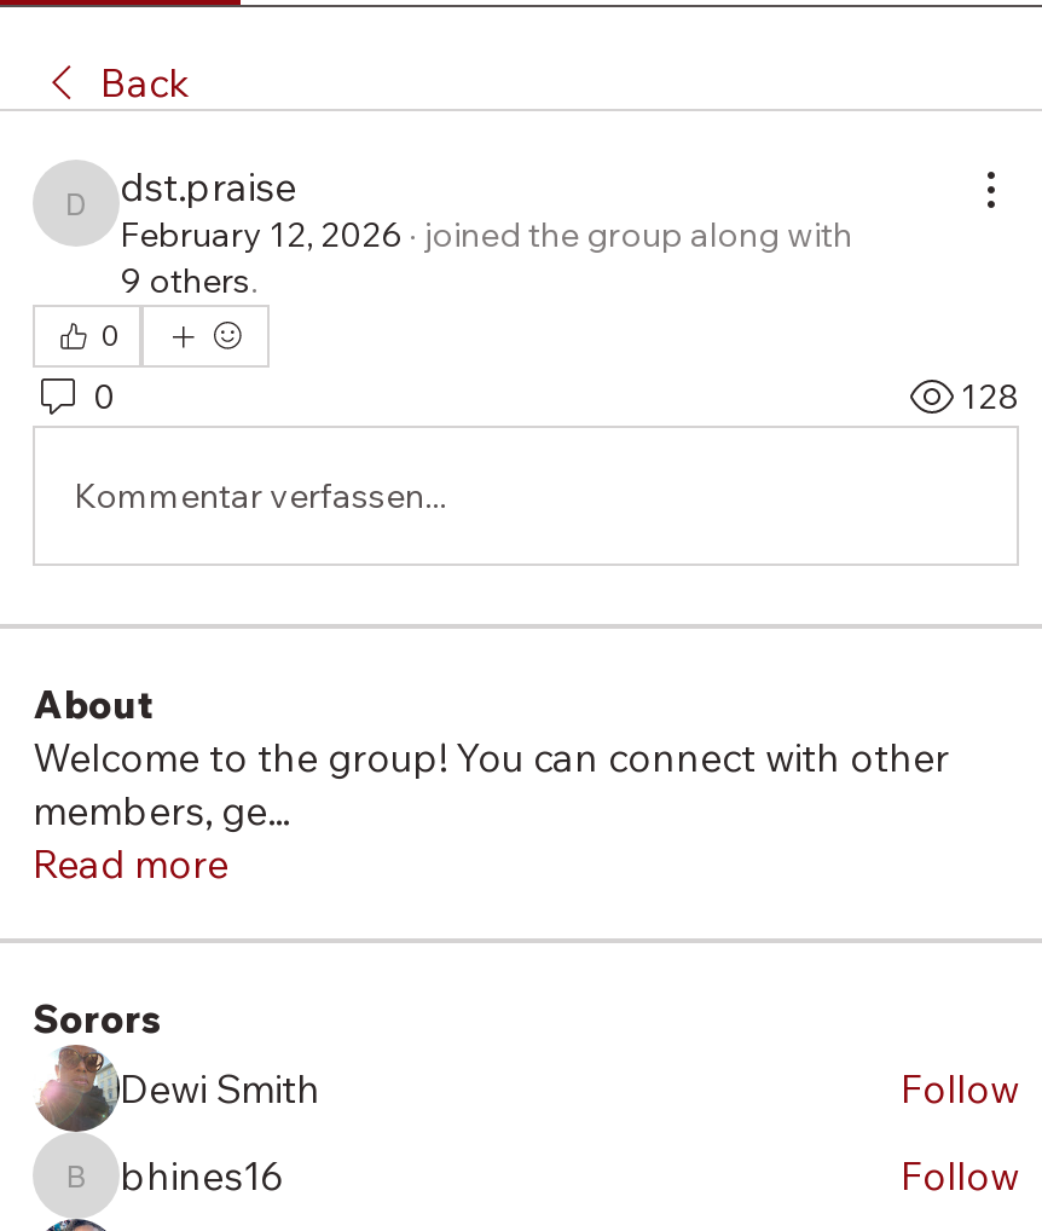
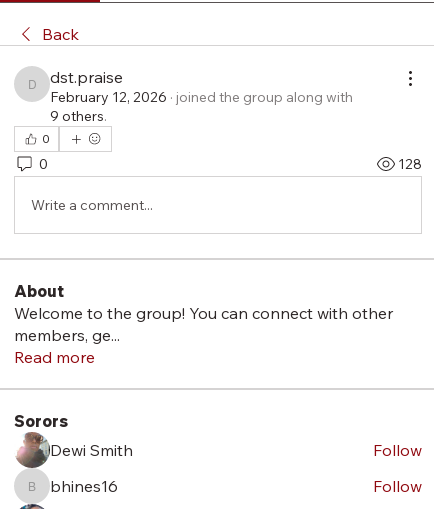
[74,473,446,517] Kommentar verfassen... -> [31,196,153,214] Write a comment...

